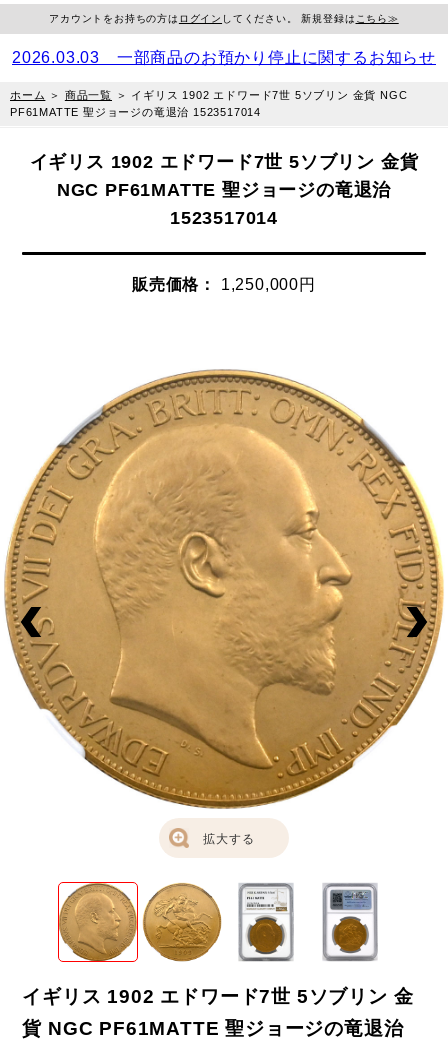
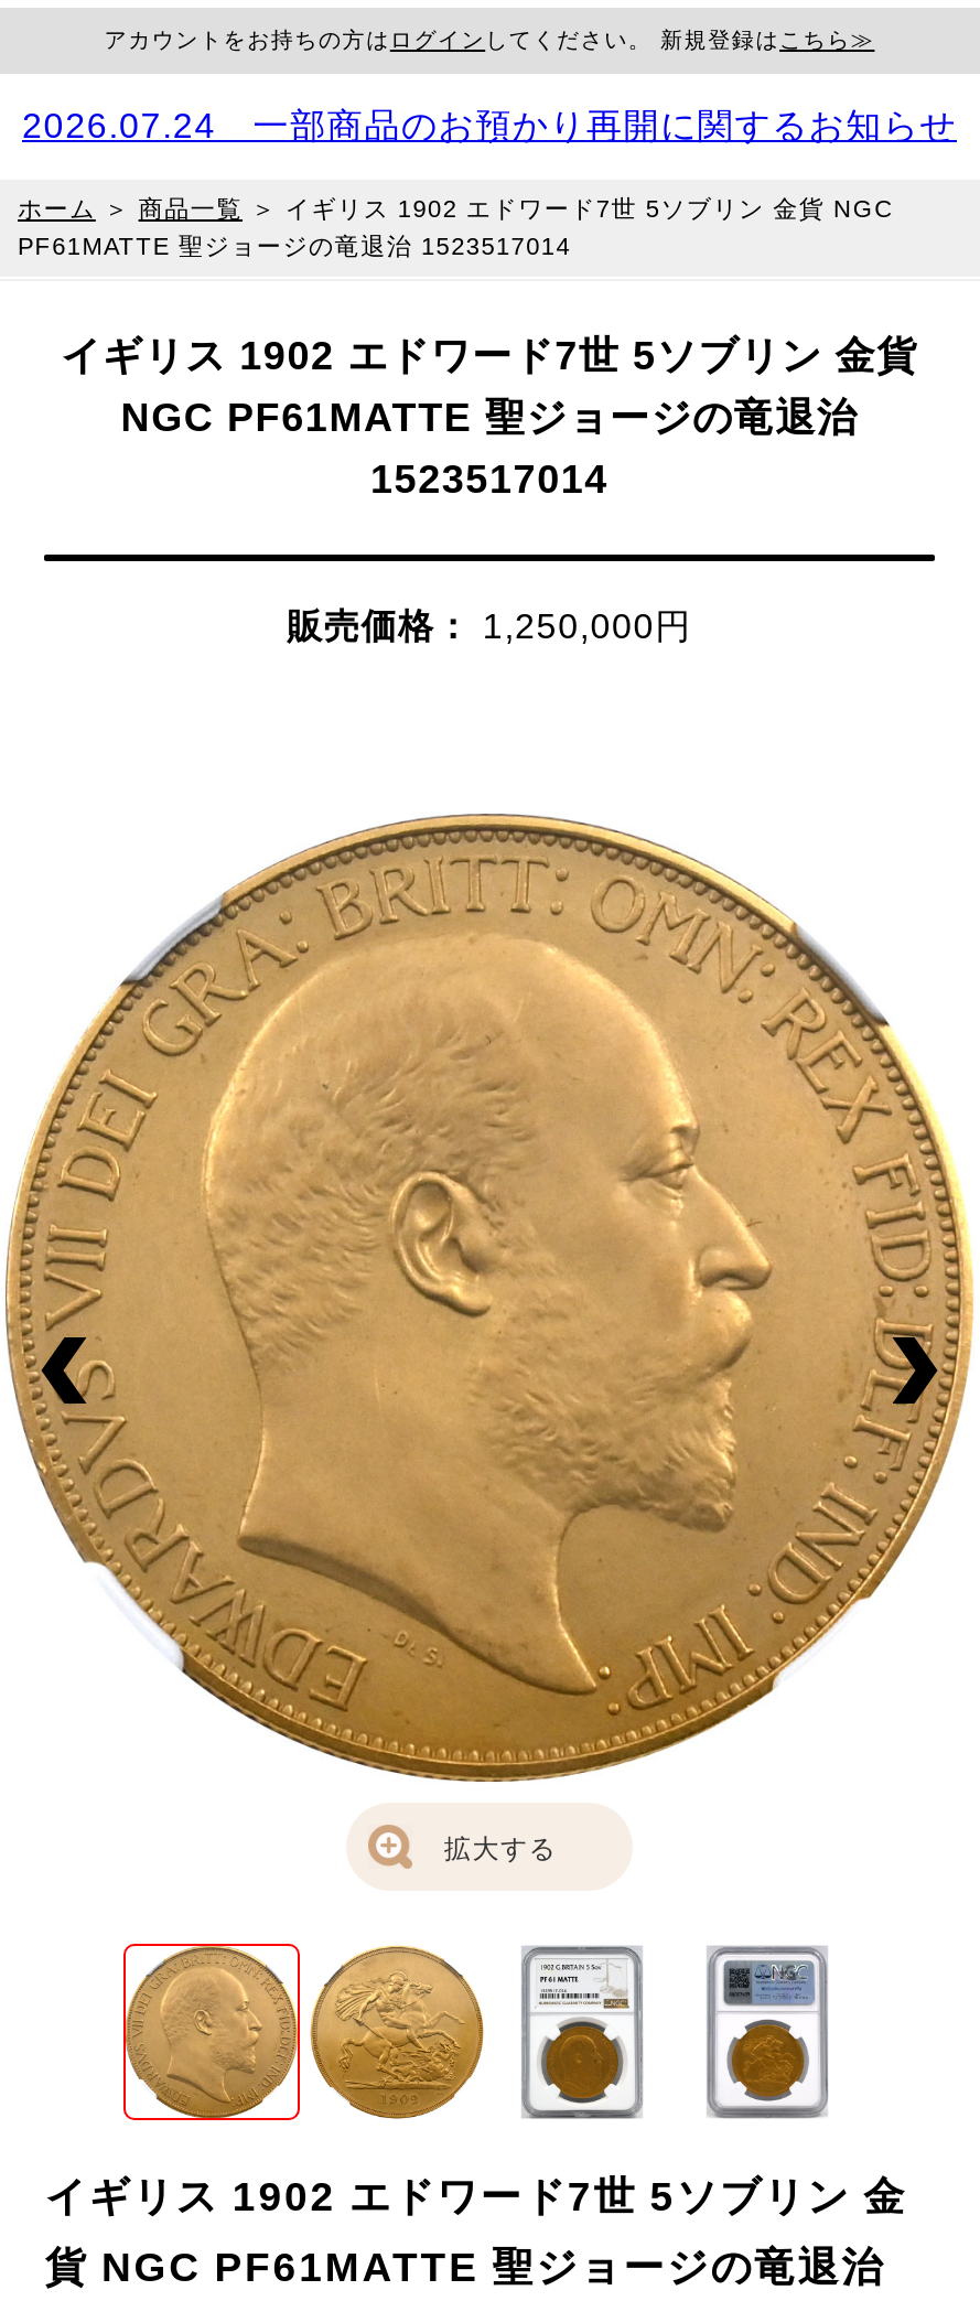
[12,49,436,66] 2026.03.03 一部商品のお預かり停止に関するお知らせ -> [22,108,957,145] 2026.07.24 一部商品のお預かり再開に関するお知らせ

